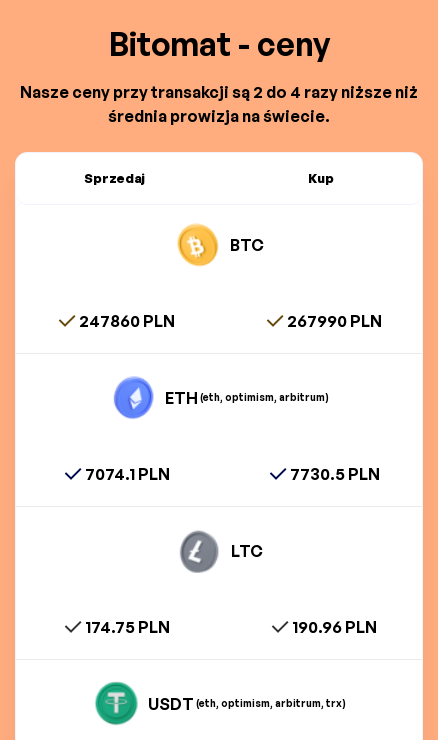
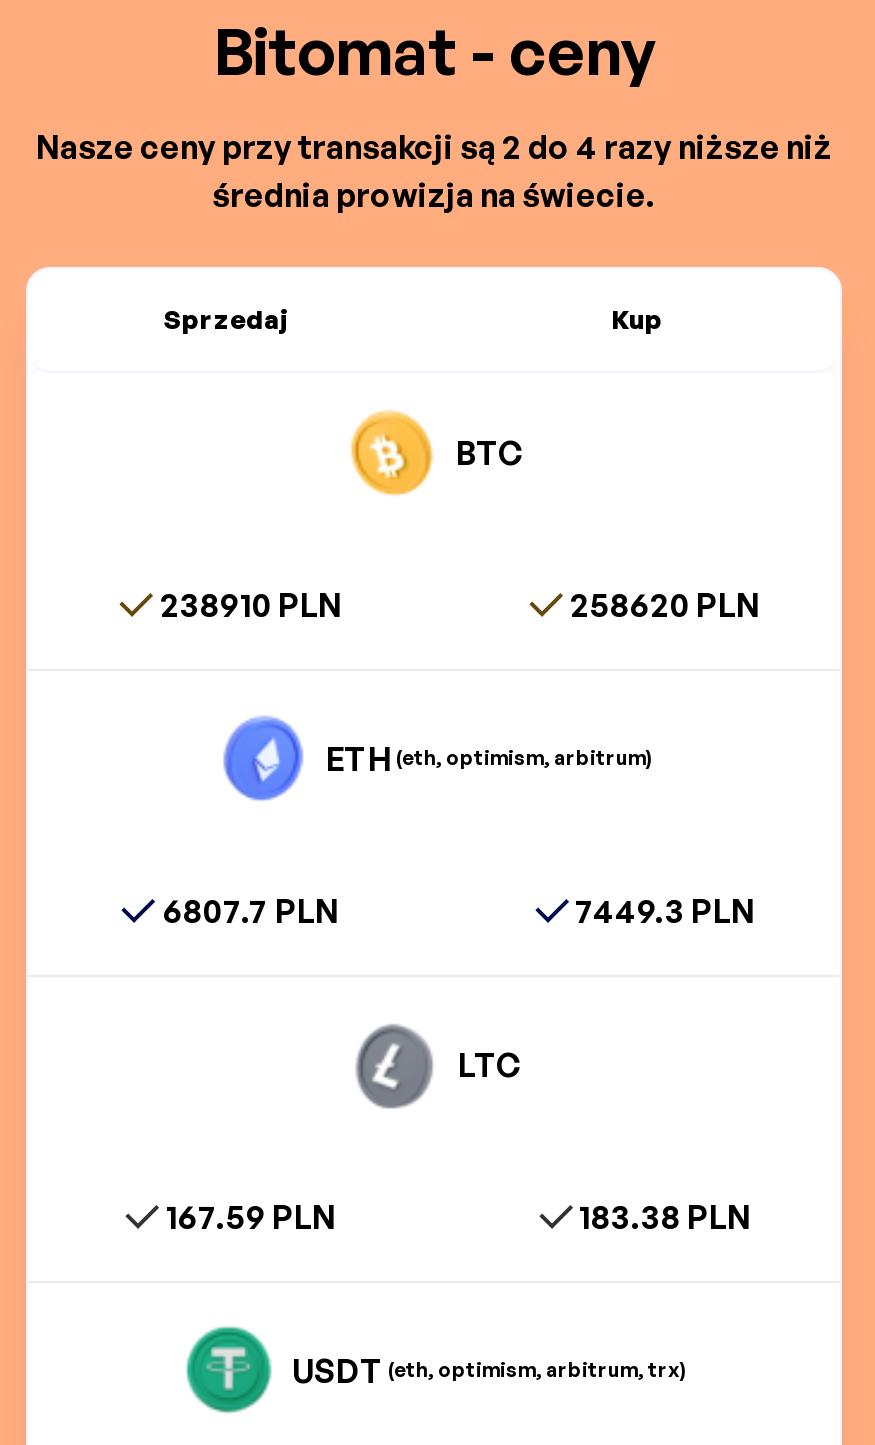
[79,311,175,331] 247860 PLN -> [160,585,342,625] 238910 PLN
[287,311,382,331] 267990 PLN -> [570,585,760,625] 258620 PLN
[85,464,170,484] 7074.1 PLN -> [163,891,339,931] 6807.7 PLN
[289,464,379,484] 7730.5 PLN -> [575,891,755,931] 7449.3 PLN
[85,617,170,637] 174.75 PLN -> [166,1197,336,1237] 167.59 PLN
[292,617,377,637] 190.96 PLN -> [579,1197,751,1237] 183.38 PLN

